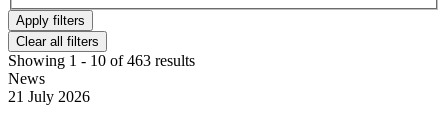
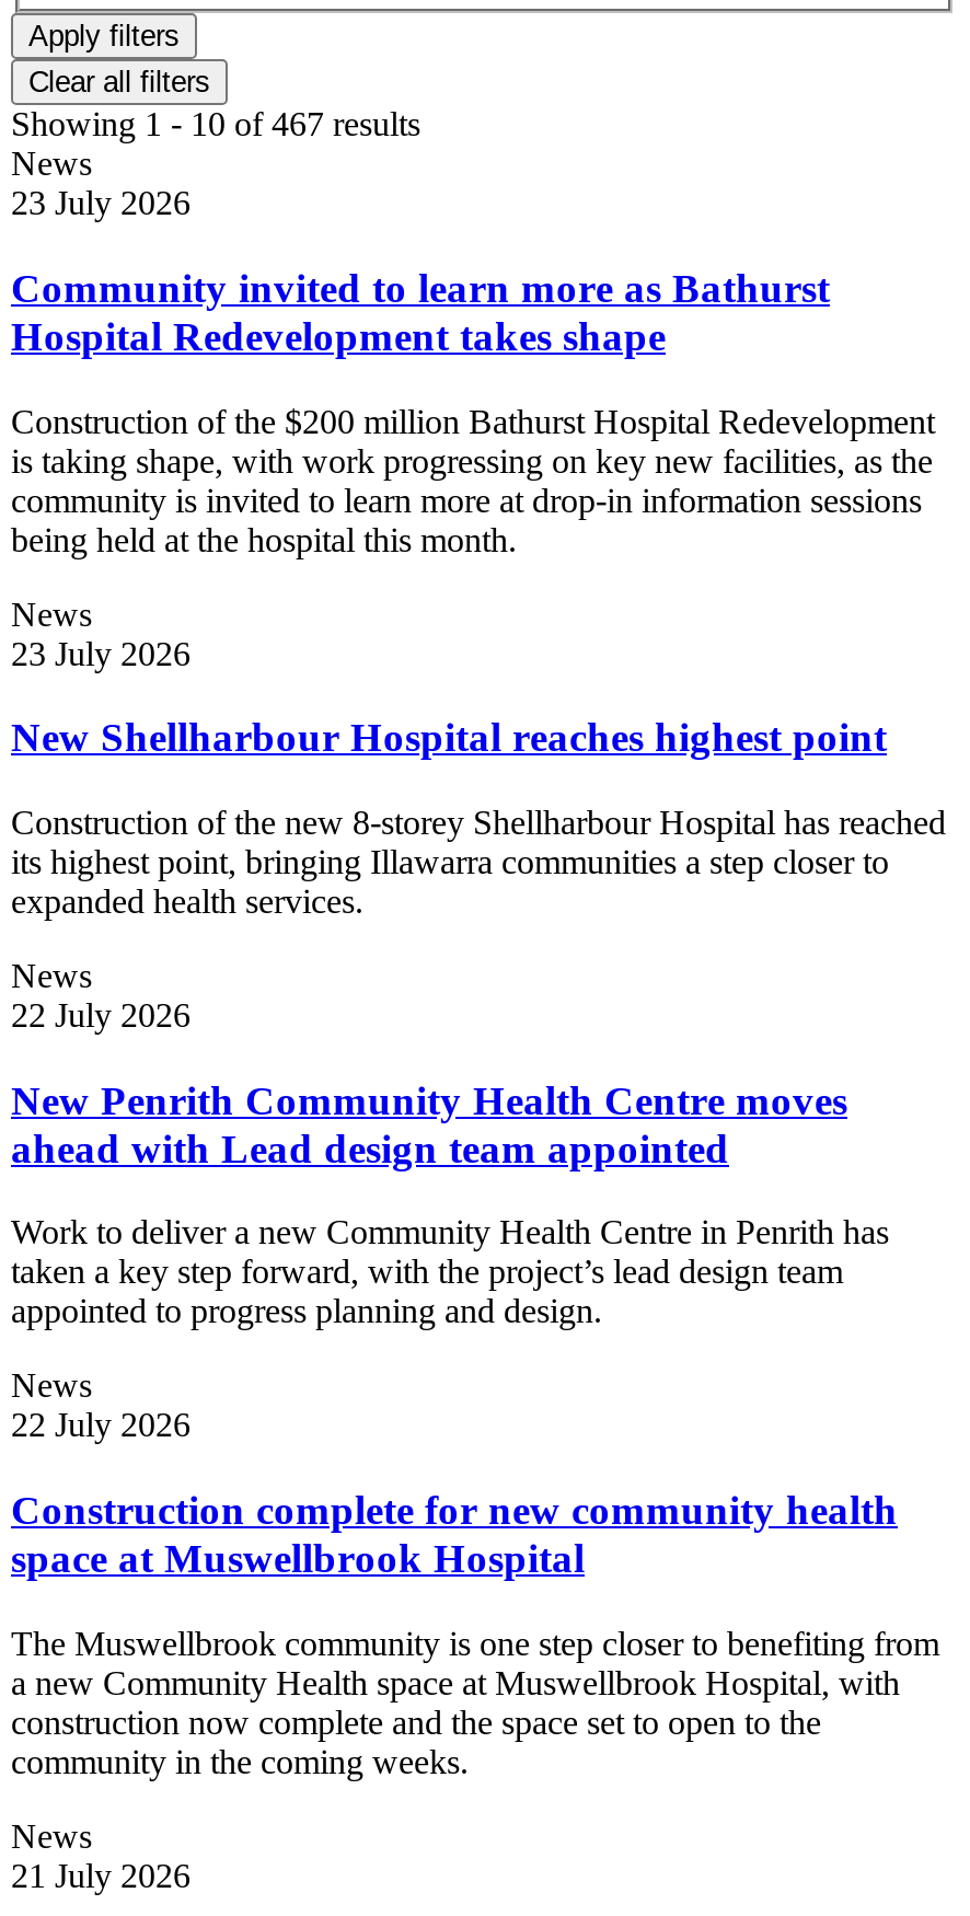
[8,52,195,69] Showing 1 - 10 of 463 results -> [11,105,946,1780] Showing 1 - 10 of 467 results | News | 23 July 2026 | Community invited to learn more as Bathurst | Hospital Redevelopment takes shape | Construction of the $200 million Bathurst Hospital Redevelopment | is taking shape, with work progressing on key new facilities, as the | community is invited to learn more at drop-in information sessions | being held at the hospital this month. | News | 23 July 2026 | New Shellharbour Hospital reaches highest point | Construction of the new 8-storey Shellharbour Hospital has reached | its highest point, bringing Illawarra communities a step closer to | expanded health services. | News | 22 July 2026 | New Penrith Community Health Centre moves | ahead with Lead design team appointed | Work to deliver a new Community Health Centre in Penrith has | taken a key step forward, with the project’s lead design team | appointed to progress planning and design. | News | 22 July 2026 | Construction complete for new community health | space at Muswellbrook Hospital | The Muswellbrook community is one step closer to benefiting from | a new Community Health space at Muswellbrook Hospital, with | construction now complete and the space set to open to the | community in the coming weeks.

